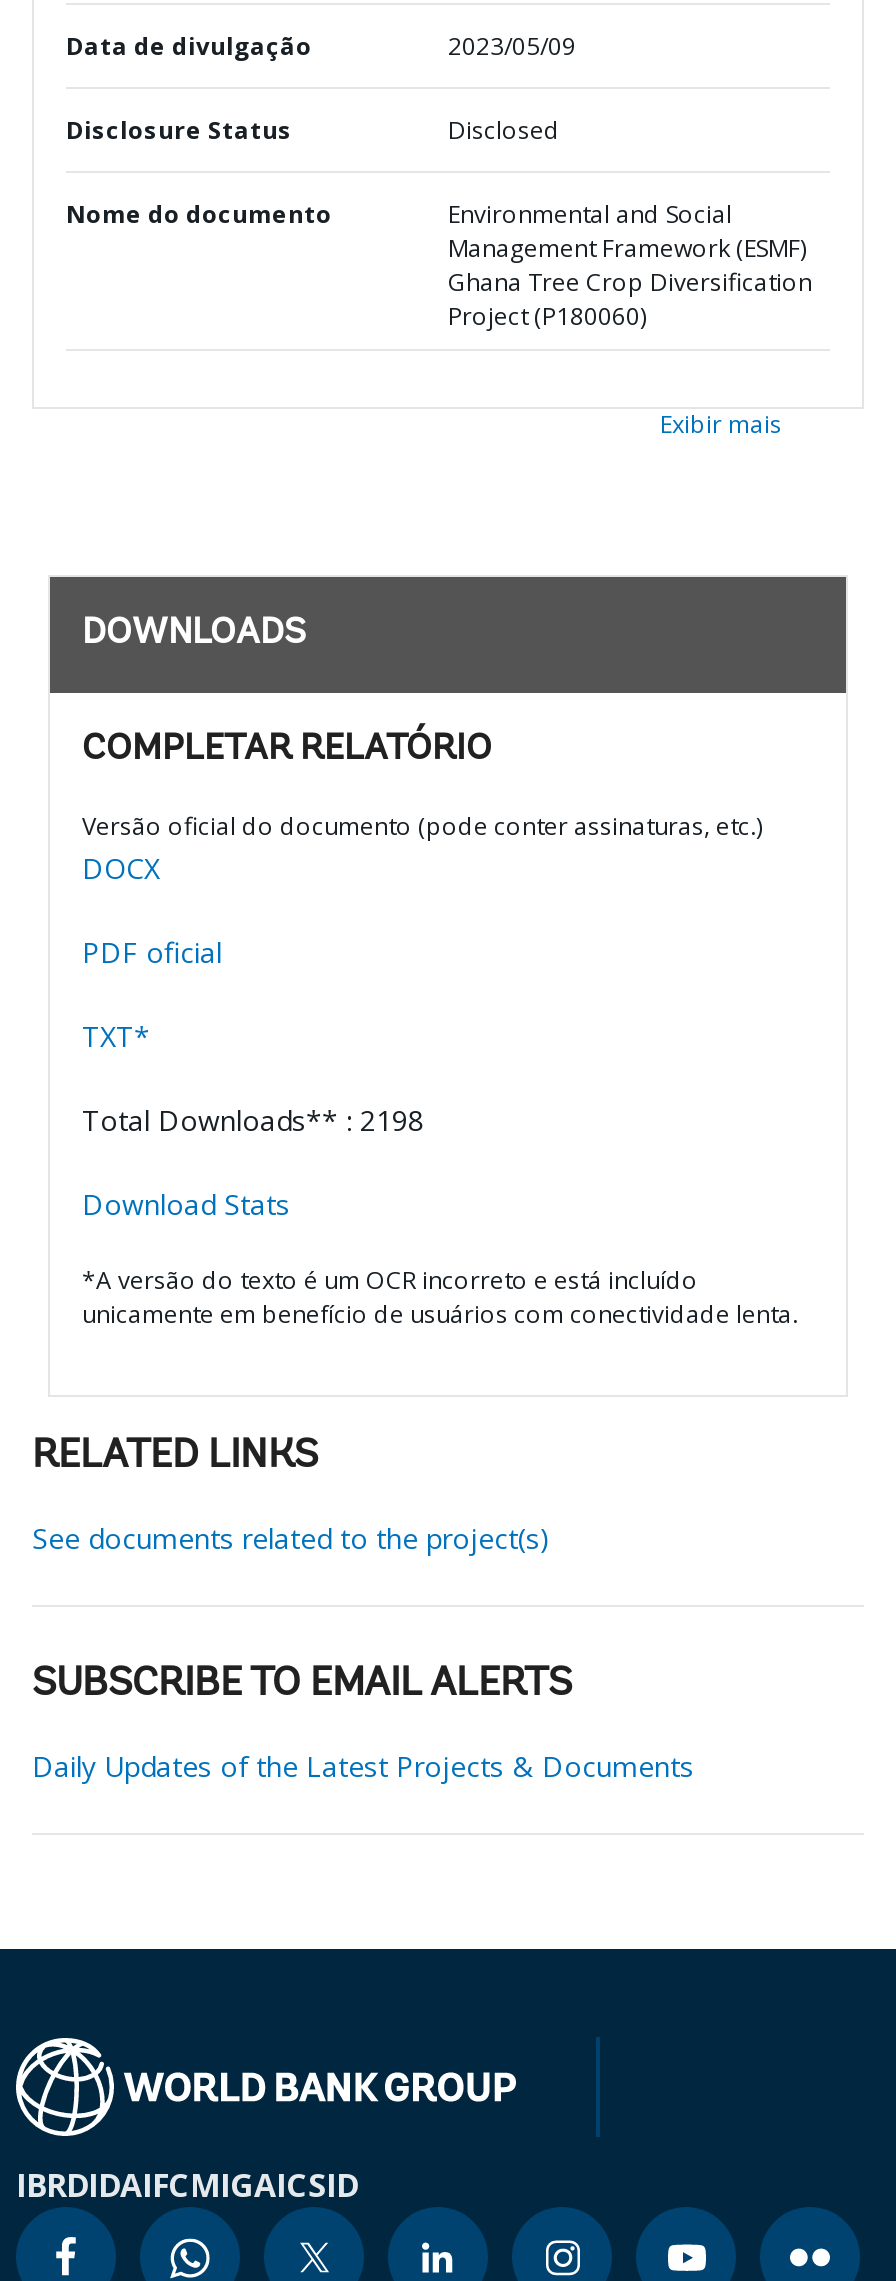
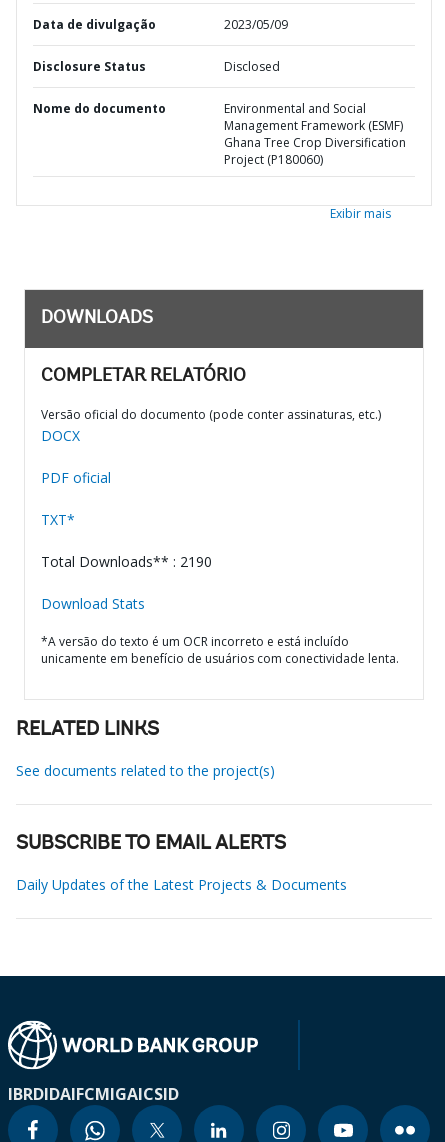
[82,1101,424,1139] Total Downloads** : 2198 -> [41,552,212,571] Total Downloads** : 2190

